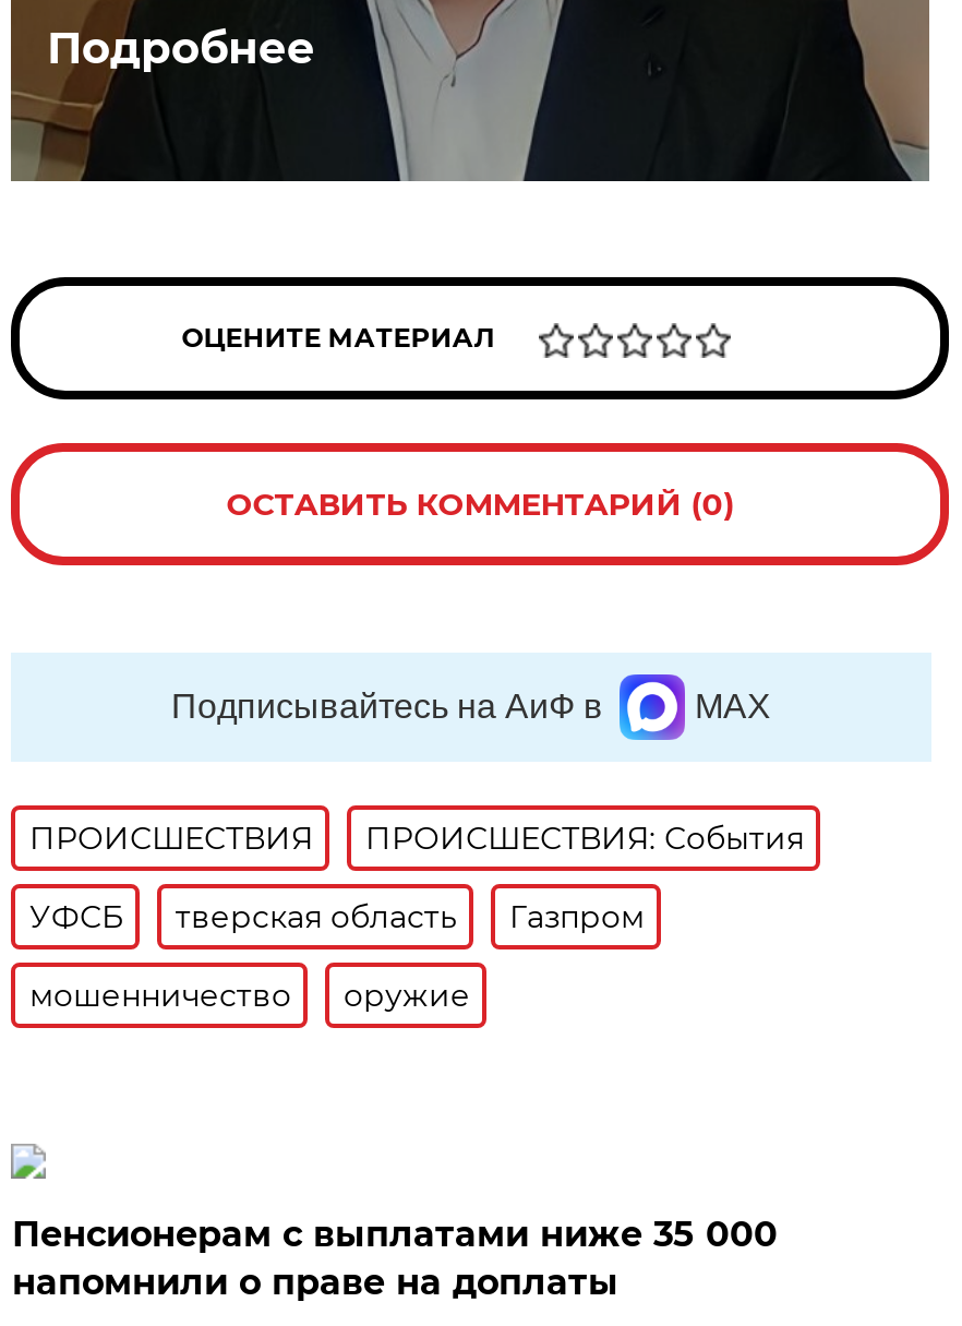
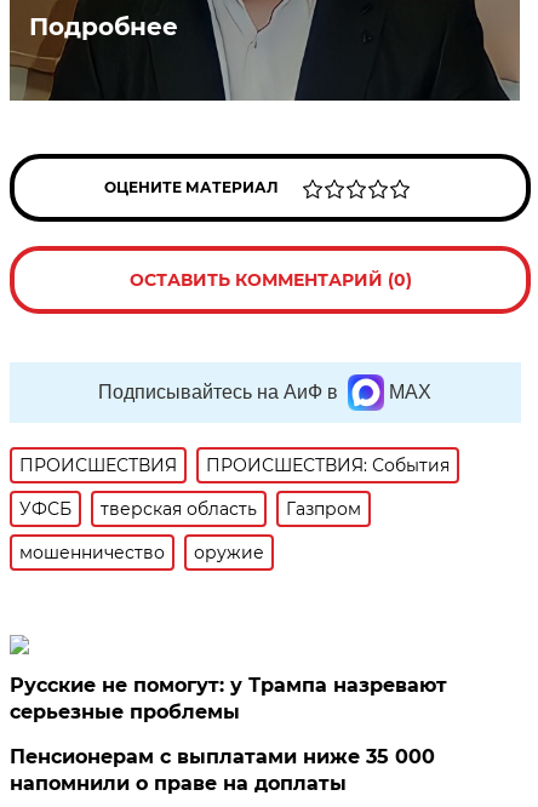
none -> [10,674,448,723] Русские не помогут: у Трампа назревают | серьезные проблемы

